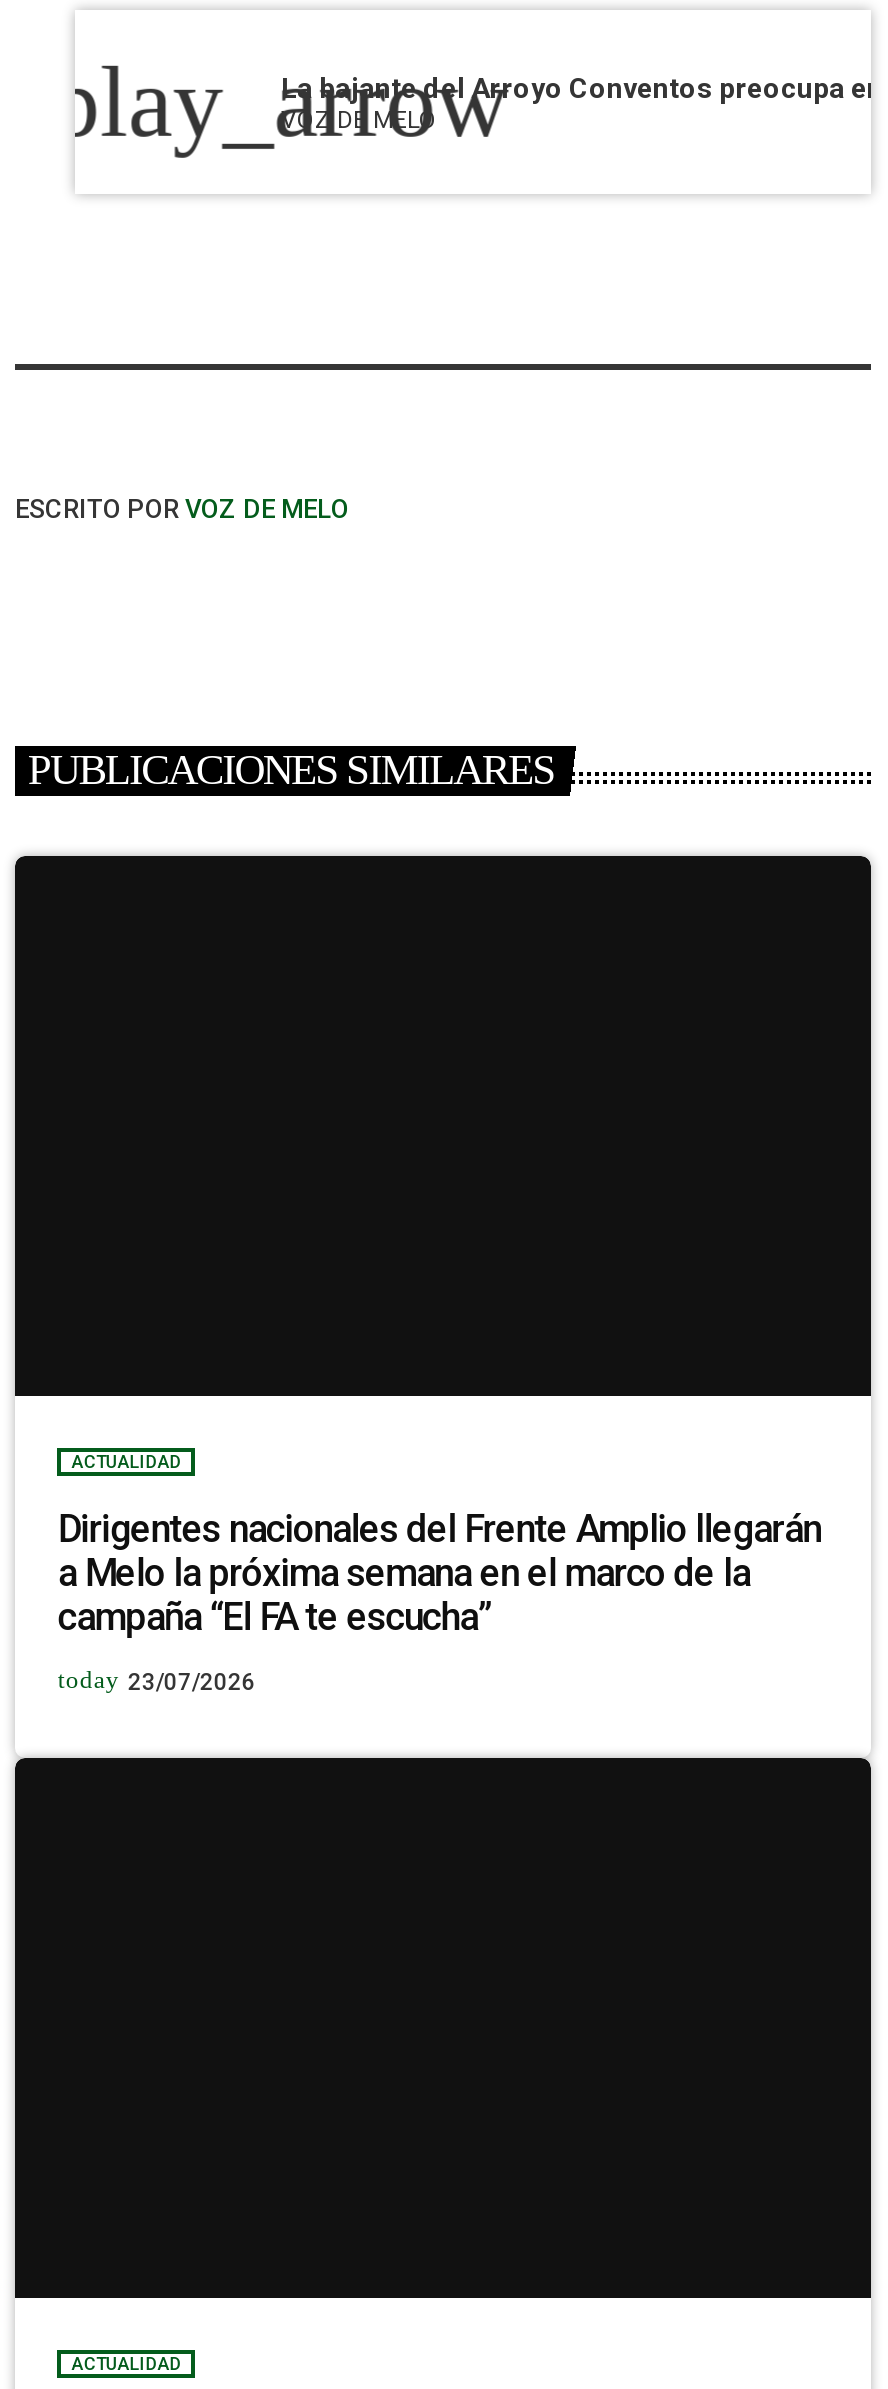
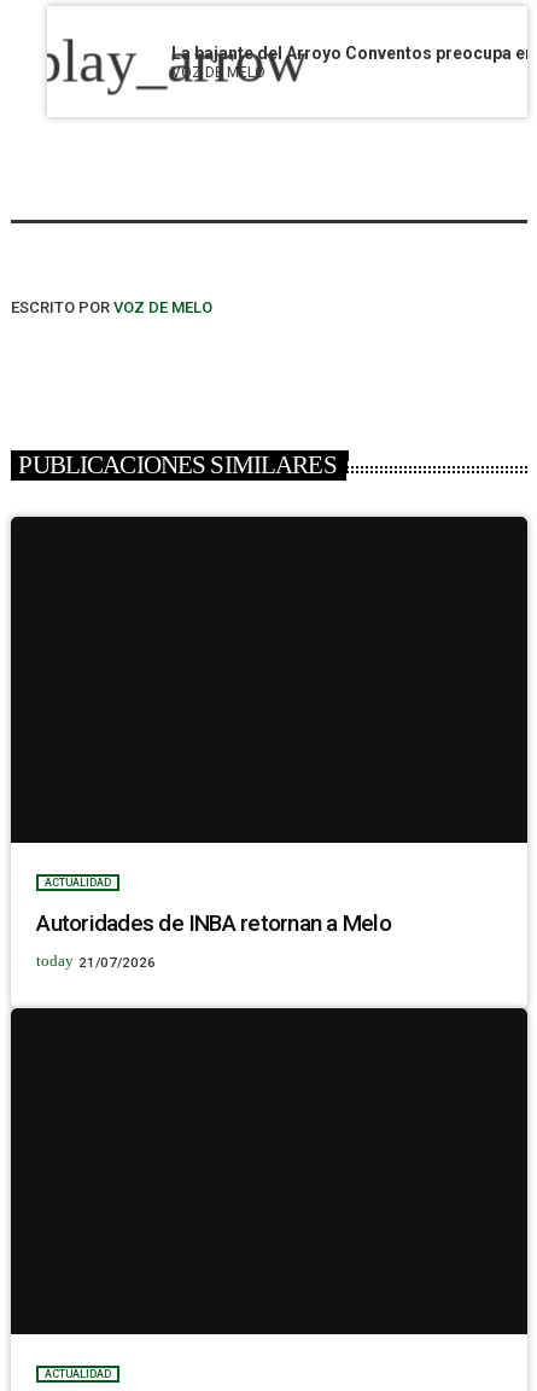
[58,1506,821,1640] Dirigentes nacionales del Frente Amplio llegarán | a Melo la próxima semana en el marco de la | campaña “El FA te escucha” -> [37,909,391,937] Autoridades de INBA retornan a Melo
[58,1666,256,1696] today 23/07/2026 -> [37,953,156,971] today 21/07/2026

